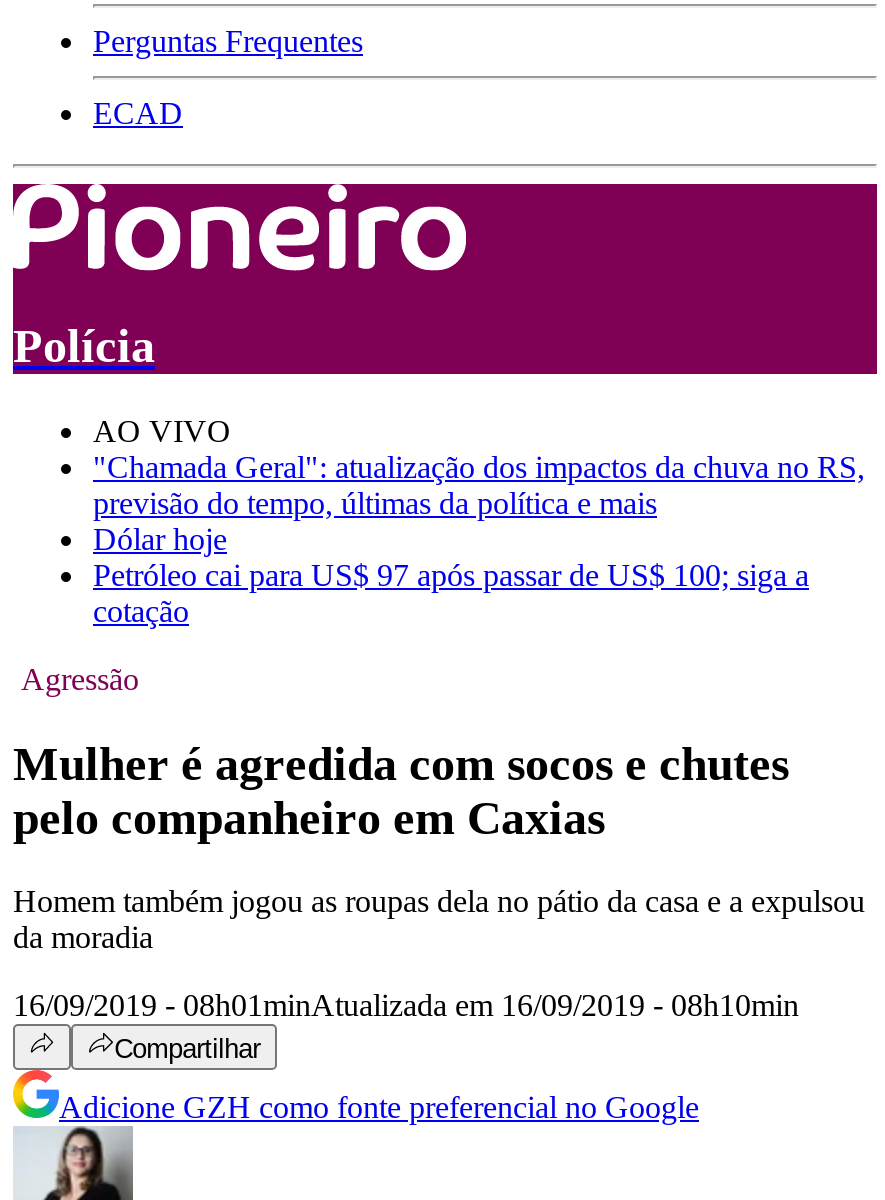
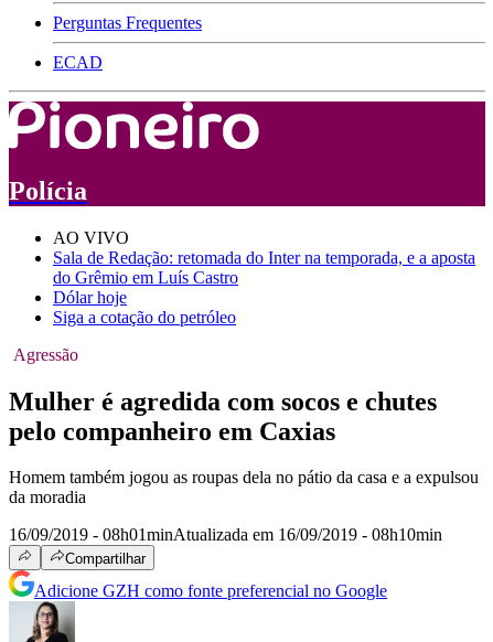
[93,449,865,519] "Chamada Geral": atualização dos impactos da chuva no RS, | previsão do tempo, últimas da política e mais -> [53,248,475,286] Sala de Redação: retomada do Inter na temporada, e a aposta | do Grêmio em Luís Castro
[93,557,809,627] Petróleo cai para US$ 97 após passar de US$ 100; siga a | cotação -> [53,307,236,326] Siga a cotação do petróleo

